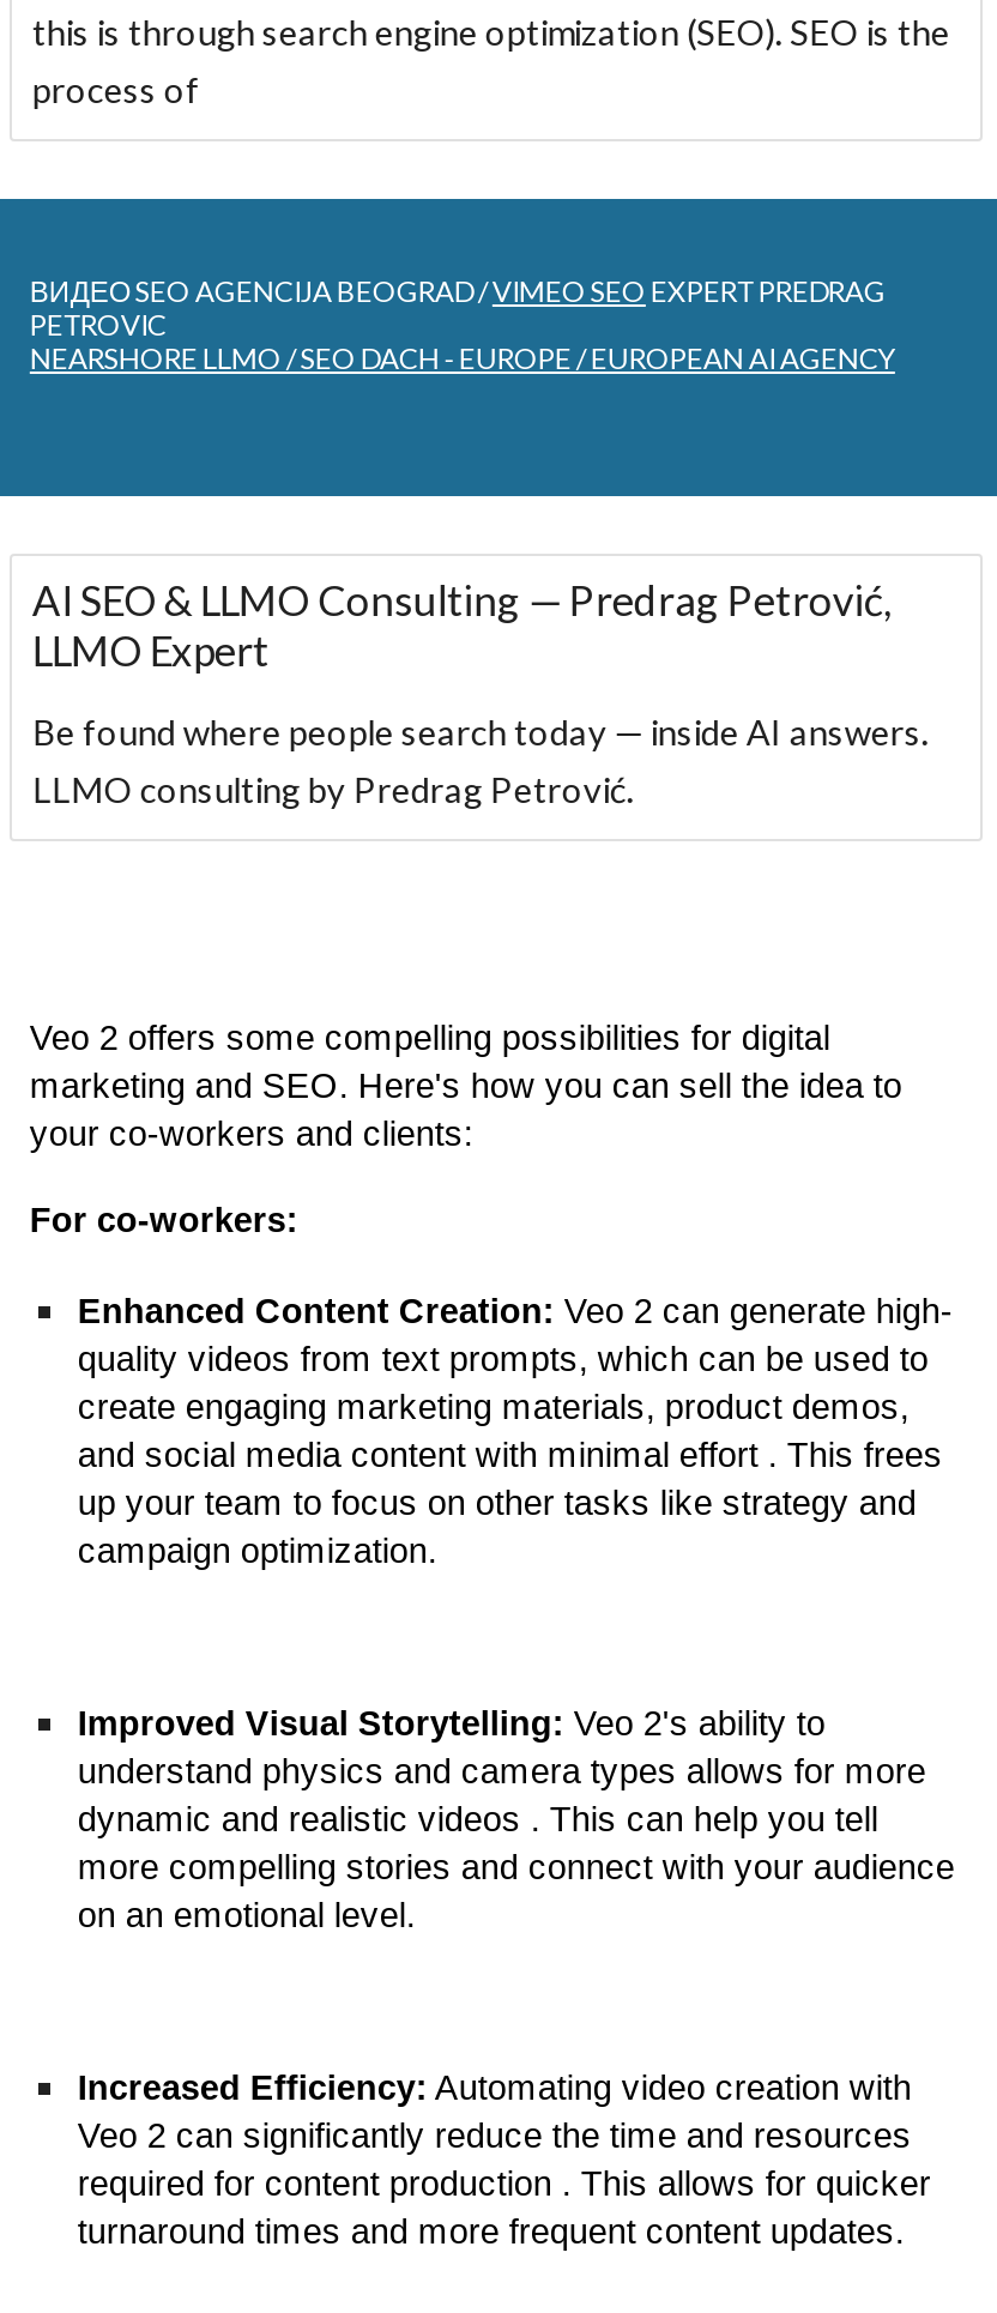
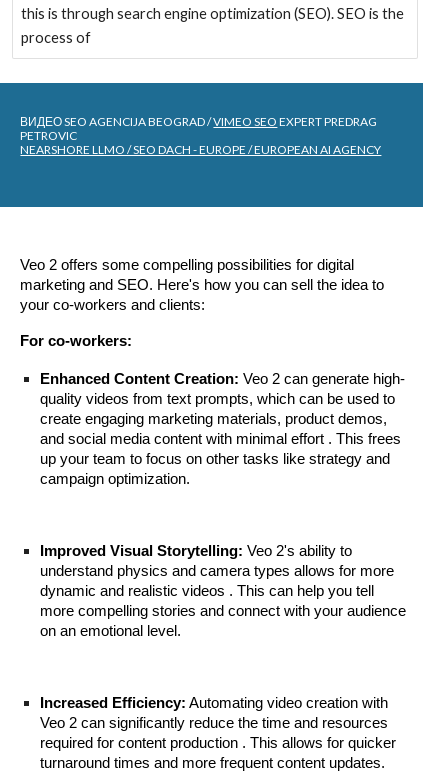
[32,575,928,810] AI SEO & LLMO Consulting — Predrag Petrović, | LLMO Expert | Be found where people search today — inside AI answers. | LLMO consulting by Predrag Petrović. -> none

